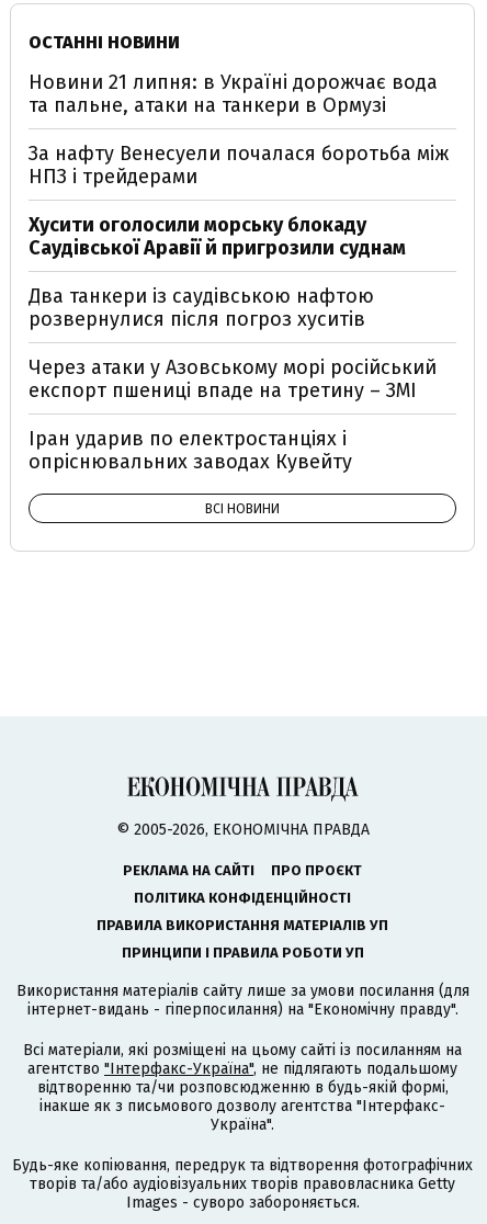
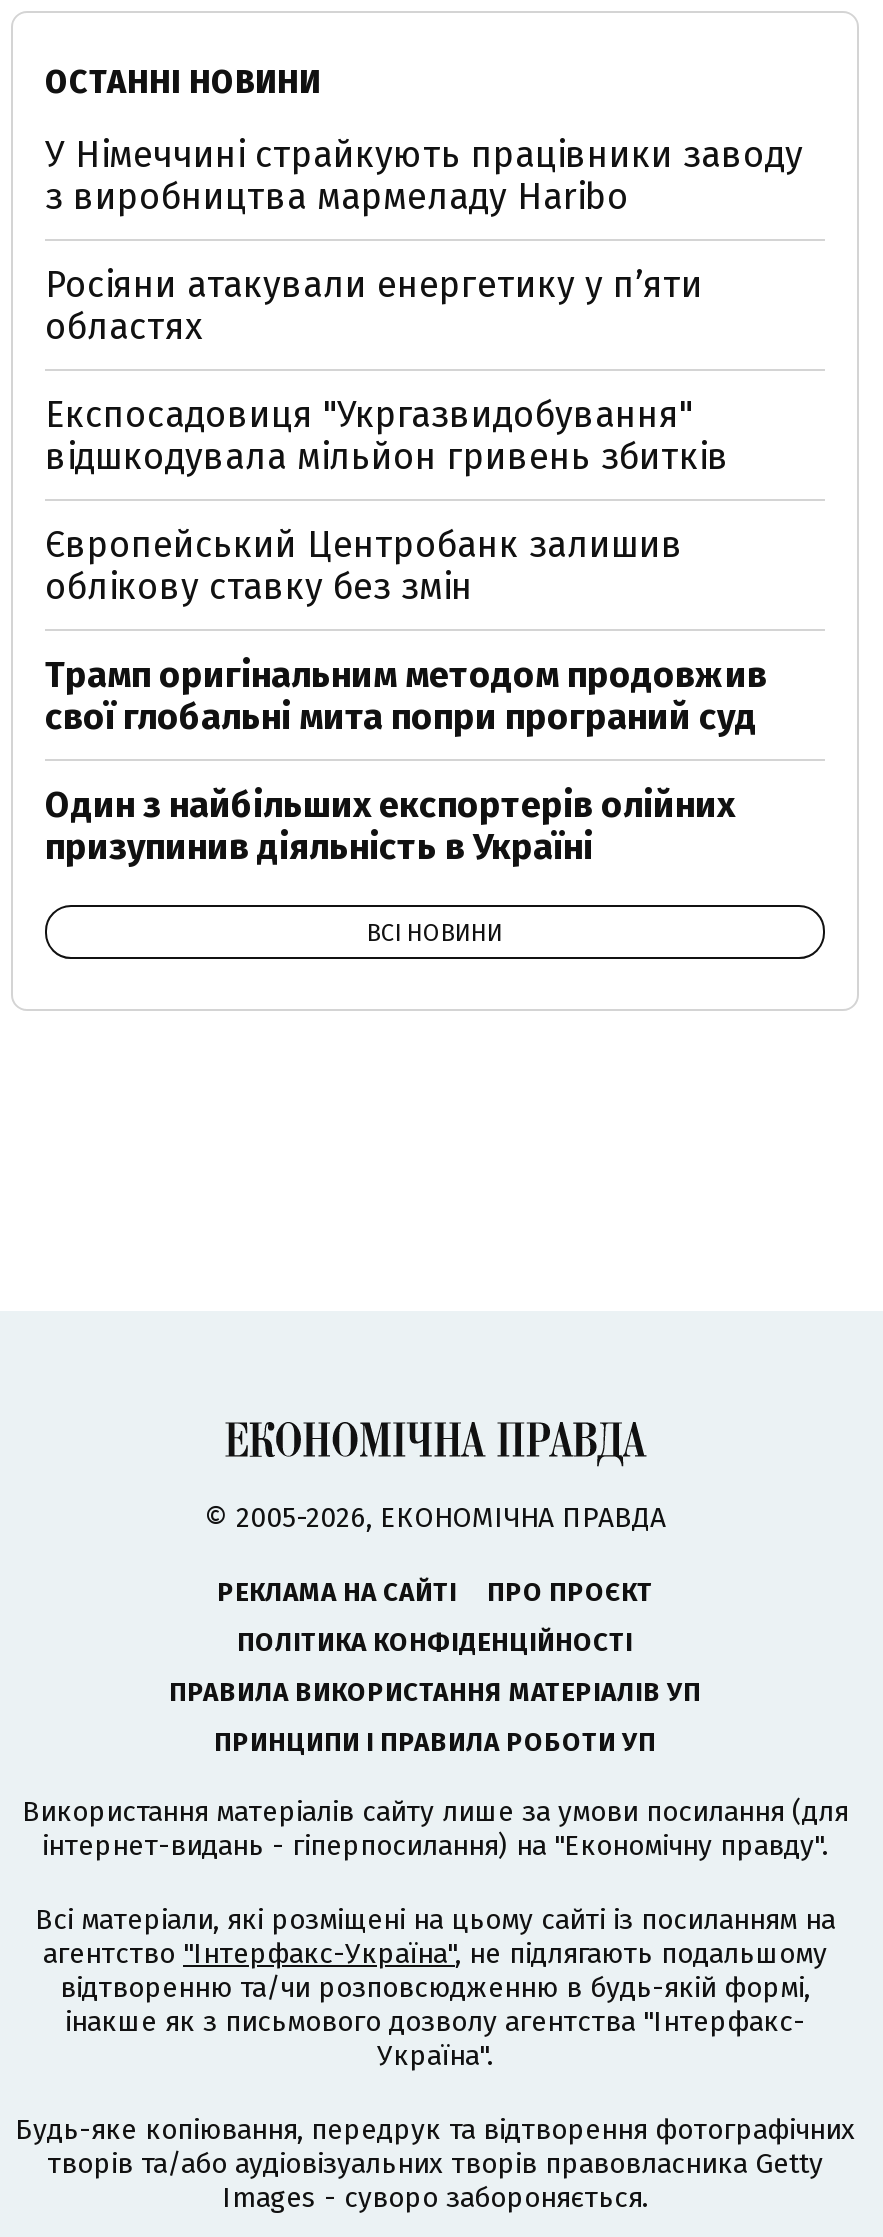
[29,70,438,117] Новини 21 липня: в Україні дорожчає вода | та пальне, атаки на танкери в Ормузі -> [45,133,803,219] У Німеччині страйкують працівники заводу | з виробництва мармеладу Haribo
[29,141,449,188] За нафту Венесуели почалася боротьба між | НПЗ і трейдерами -> [45,263,703,349] Росіяни атакували енергетику у пʼяти | областях
[29,213,406,260] Хусити оголосили морську блокаду | Саудівської Аравії й пригрозили суднам -> [45,393,729,479] Експосадовиця "Укргазвидобування" | відшкодувала мільйон гривень збитків
[29,284,374,331] Два танкери із саудівською нафтою | розвернулися після погроз хуситів -> [45,523,683,609] Європейський Центробанк залишив | облікову ставку без змін
[29,355,437,402] Через атаки у Азовському морі російський | експорт пшениці впаде на третину – ЗМІ -> [45,653,767,739] Трамп оригінальним методом продовжив | свої глобальні мита попри програний суд
[29,426,352,474] Іран ударив по електростанціях і | опріснювальних заводах Кувейту -> [45,783,735,869] Один з найбільших експортерів олійних | призупинив діяльність в Україні

